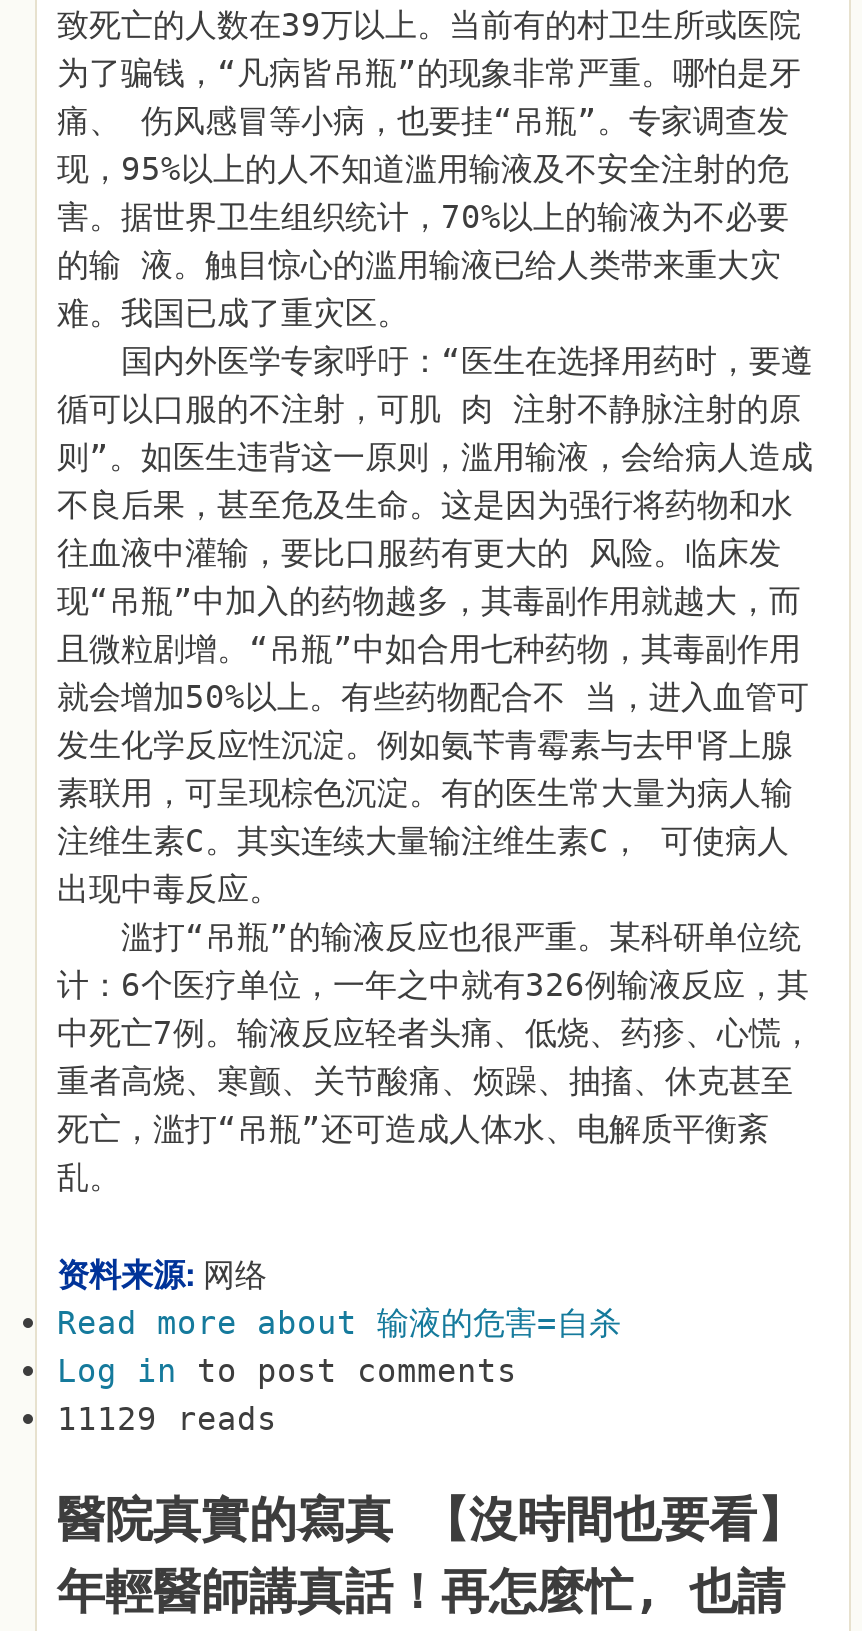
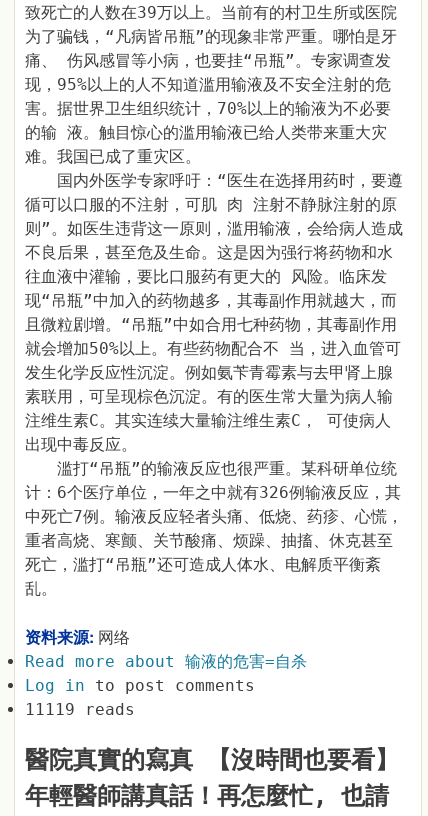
[57,1400,277,1438] 11129 reads -> [25,700,135,719] 11119 reads

